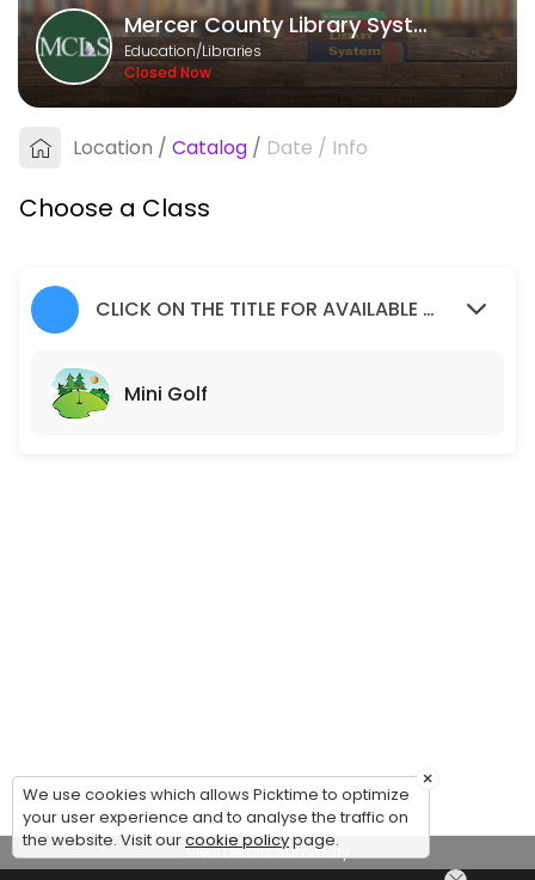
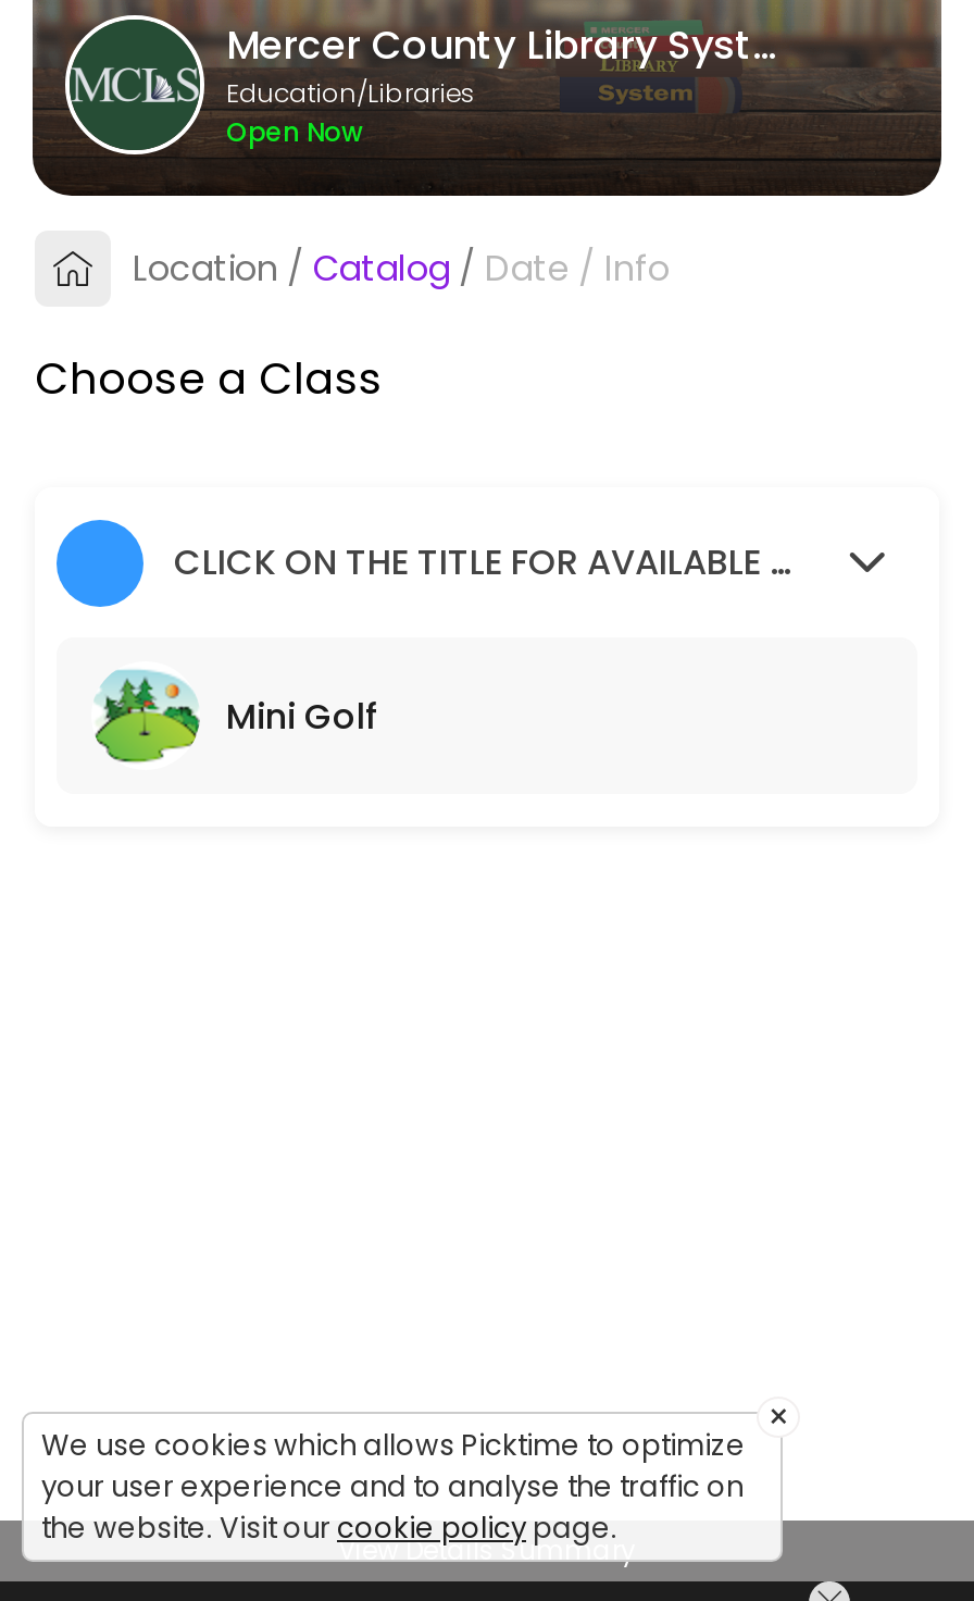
[124,62,211,82] Closed Now -> [226,113,363,150] Open Now

